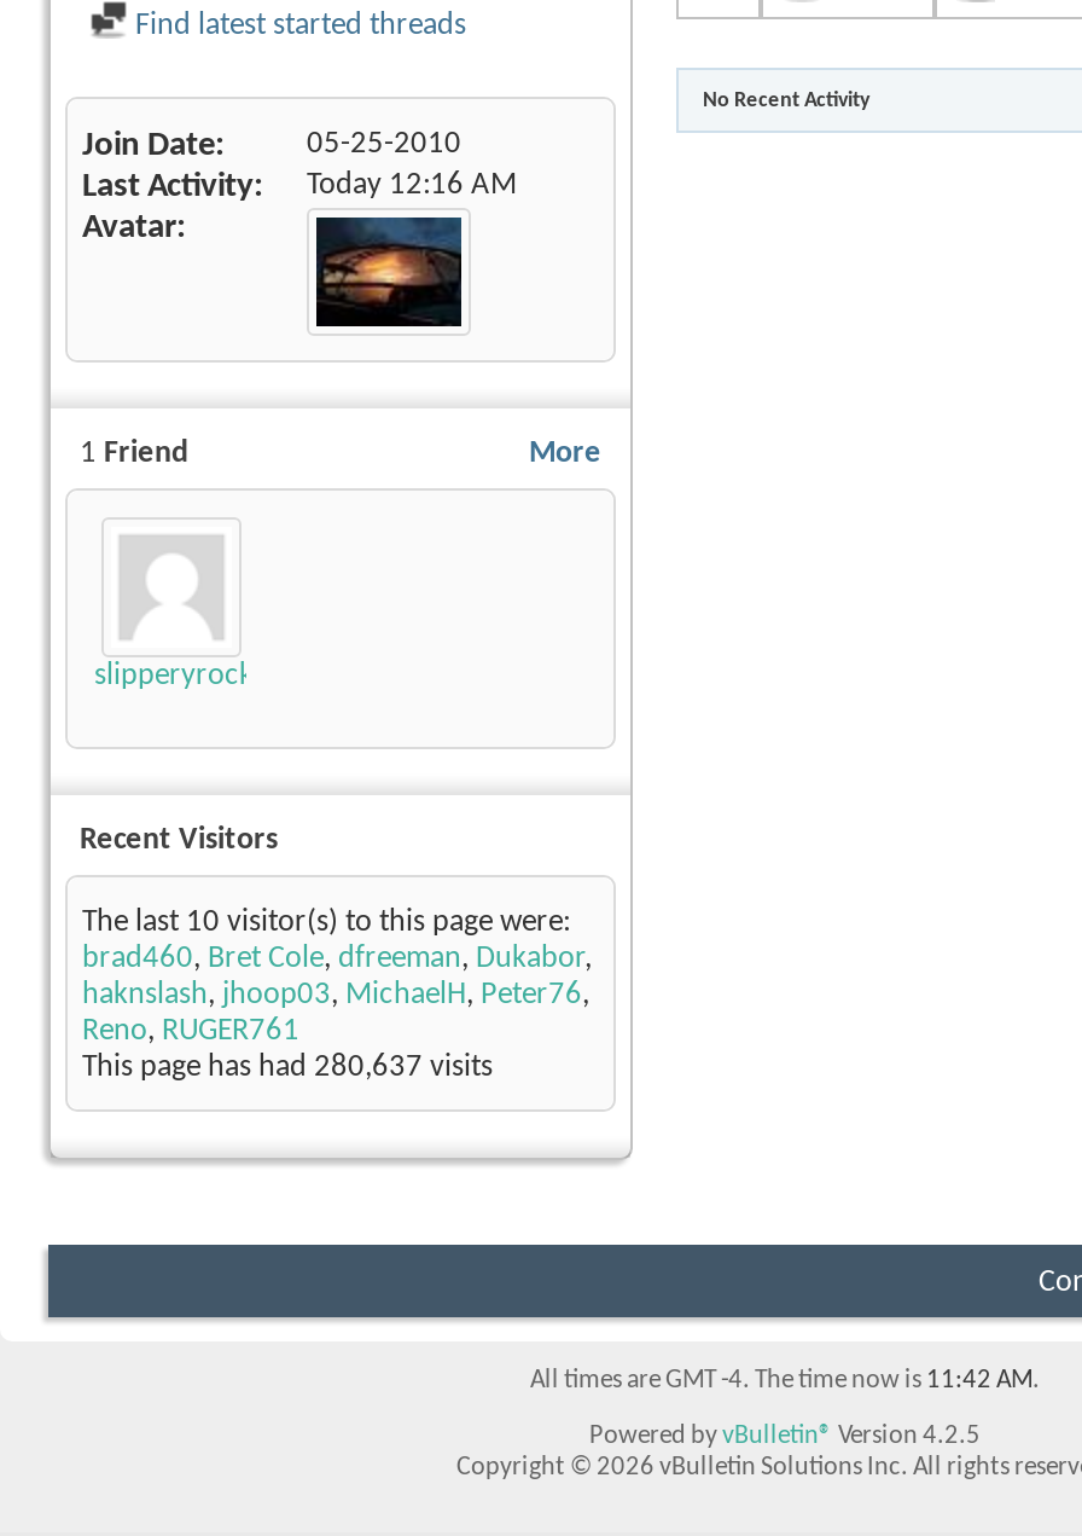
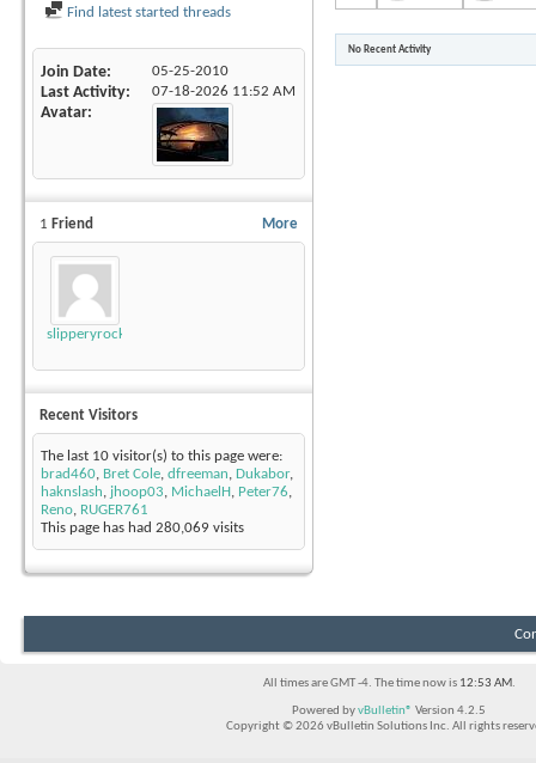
[82,170,517,206] Last Activity Today 12:16 AM -> [41,84,296,102] Last Activity 07-18-2026 11:52 AM
[82,1052,493,1084] This page has had 280,637 visits -> [41,521,244,536] This page has had 280,069 visits
[530,1369,1040,1396] All times are GMT -4. The time now is 11:42 AM. -> [263,677,515,691] All times are GMT -4. The time now is 12:53 AM.

